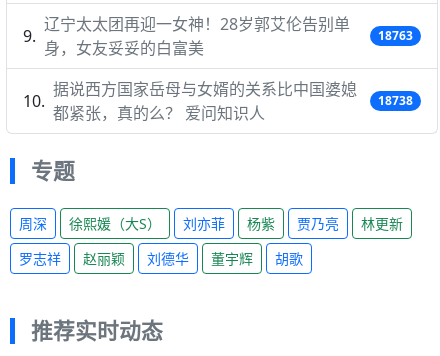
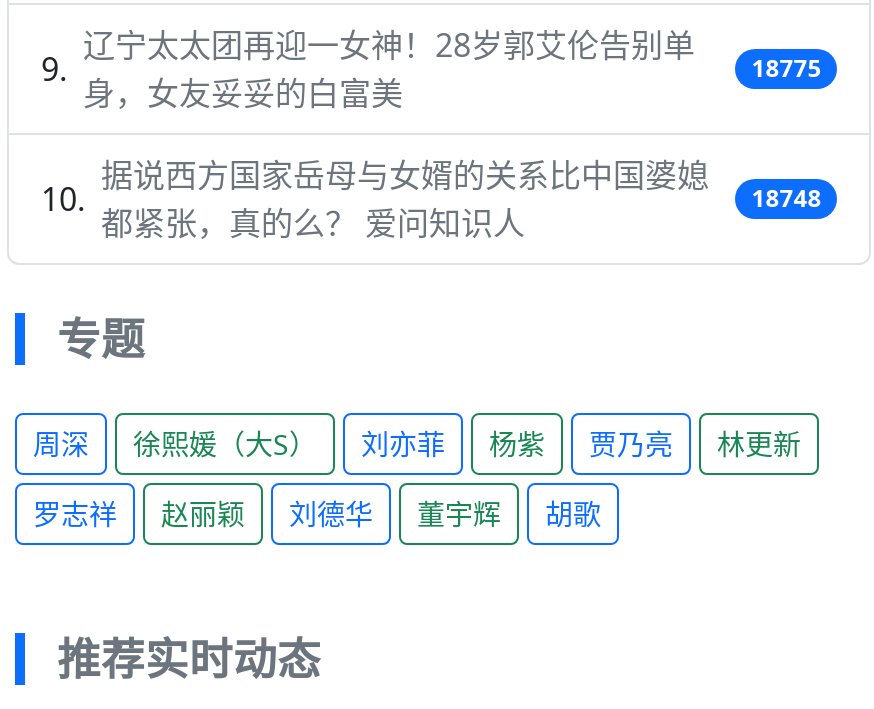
[378,27,413,44] 18763 -> [751,51,821,85] 18775
[378,92,413,109] 18738 -> [751,181,821,215] 18748

